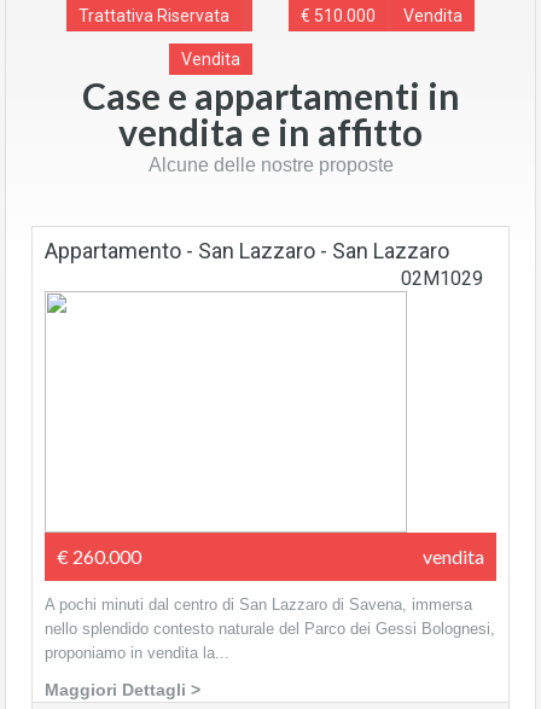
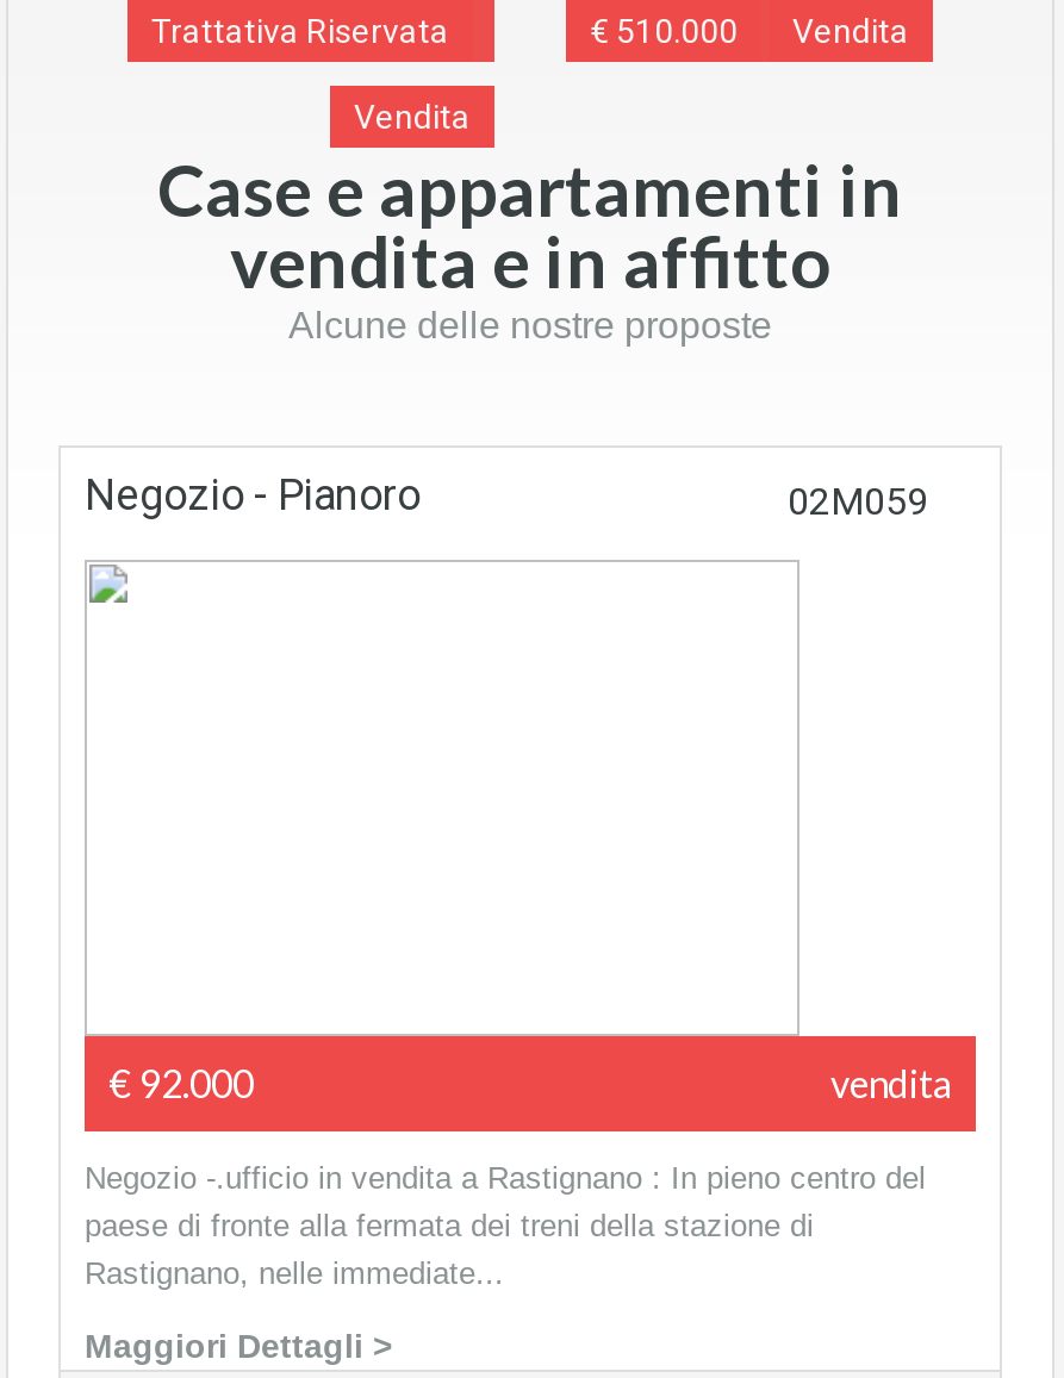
[45,238,483,290] Appartamento - San Lazzaro - San Lazzaro | 02M1029 -> [85,470,928,525] Negozio - Pianoro | 02M059
[57,545,141,568] € 260.000 -> [108,1061,254,1106] € 92.000
[45,596,495,662] A pochi minuti dal centro di San Lazzaro di Savena, immersa | nello splendido contesto naturale del Parco dei Gessi Bolognesi, | proponiamo in vendita la... -> [85,1161,926,1292] Negozio -.ufficio in vendita a Rastignano : In pieno centro del | paese di fronte alla fermata dei treni della stazione di | Rastignano, nelle immediate...

